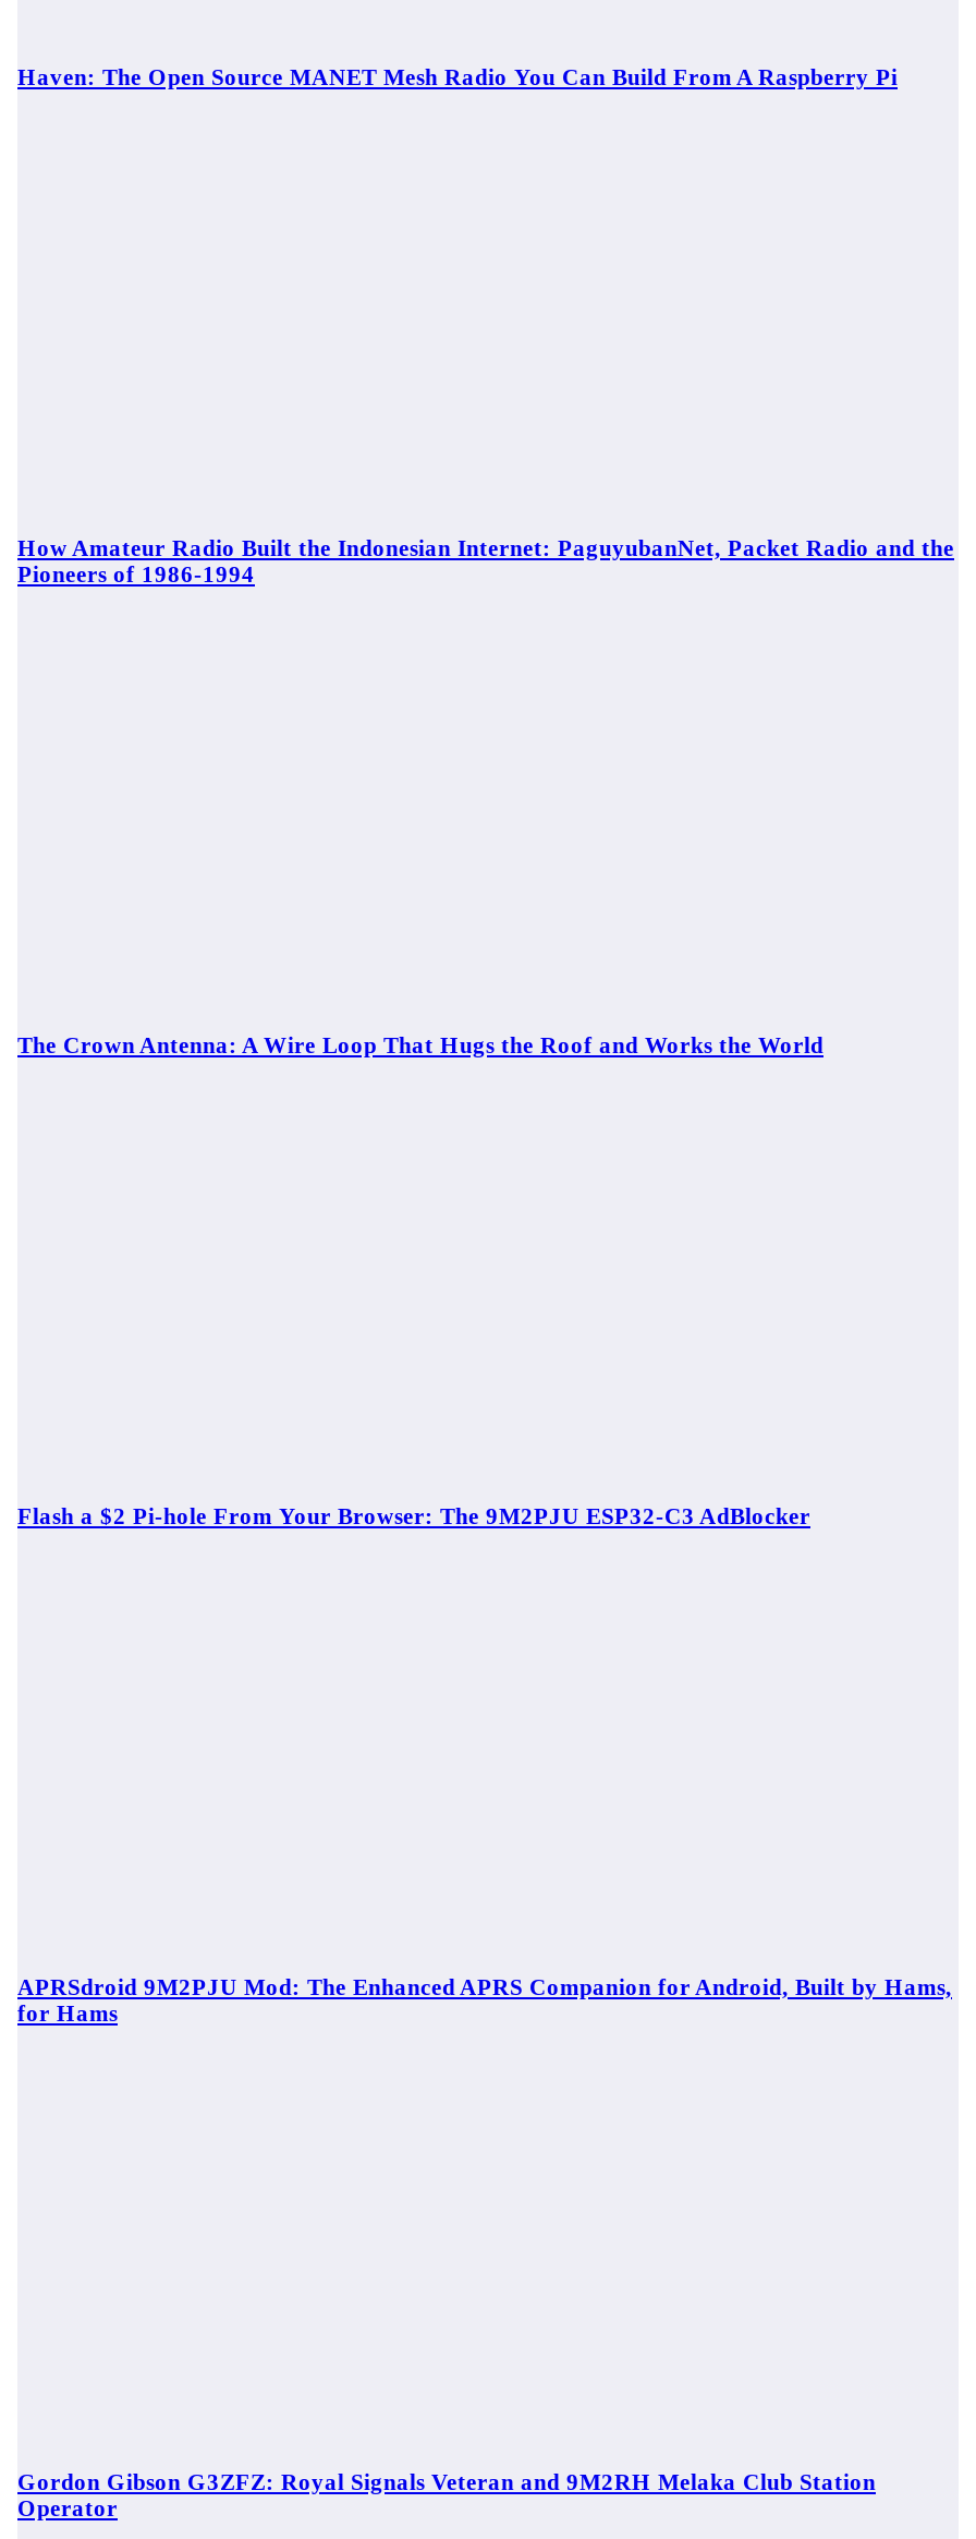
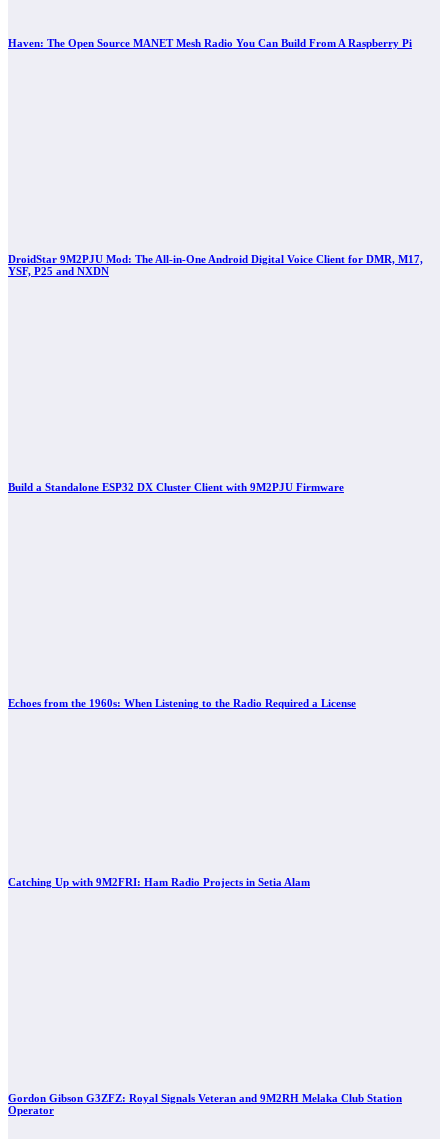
[17,534,954,586] How Amateur Radio Built the Indonesian Internet: PaguyubanNet, Packet Radio and the | Pioneers of 1986-1994 -> [8,253,423,277] DroidStar 9M2PJU Mod: The All-in-One Android Digital Voice Client for DMR, M17, | YSF, P25 and NXDN
[17,1031,823,1057] The Crown Antenna: A Wire Loop That Hugs the Roof and Works the World -> [8,481,344,493] Build a Standalone ESP32 DX Cluster Client with 9M2PJU Firmware
[17,1501,810,1528] Flash a $2 Pi-hole From Your Browser: The 9M2PJU ESP32-C3 AdBlocker -> [8,697,356,709] Echoes from the 1960s: When Listening to the Radio Required a License
[17,1972,952,2024] APRSdroid 9M2PJU Mod: The Enhanced APRS Companion for Android, Built by Hams, | for Hams -> [8,876,310,888] Catching Up with 9M2FRI: Ham Radio Projects in Setia Alam

